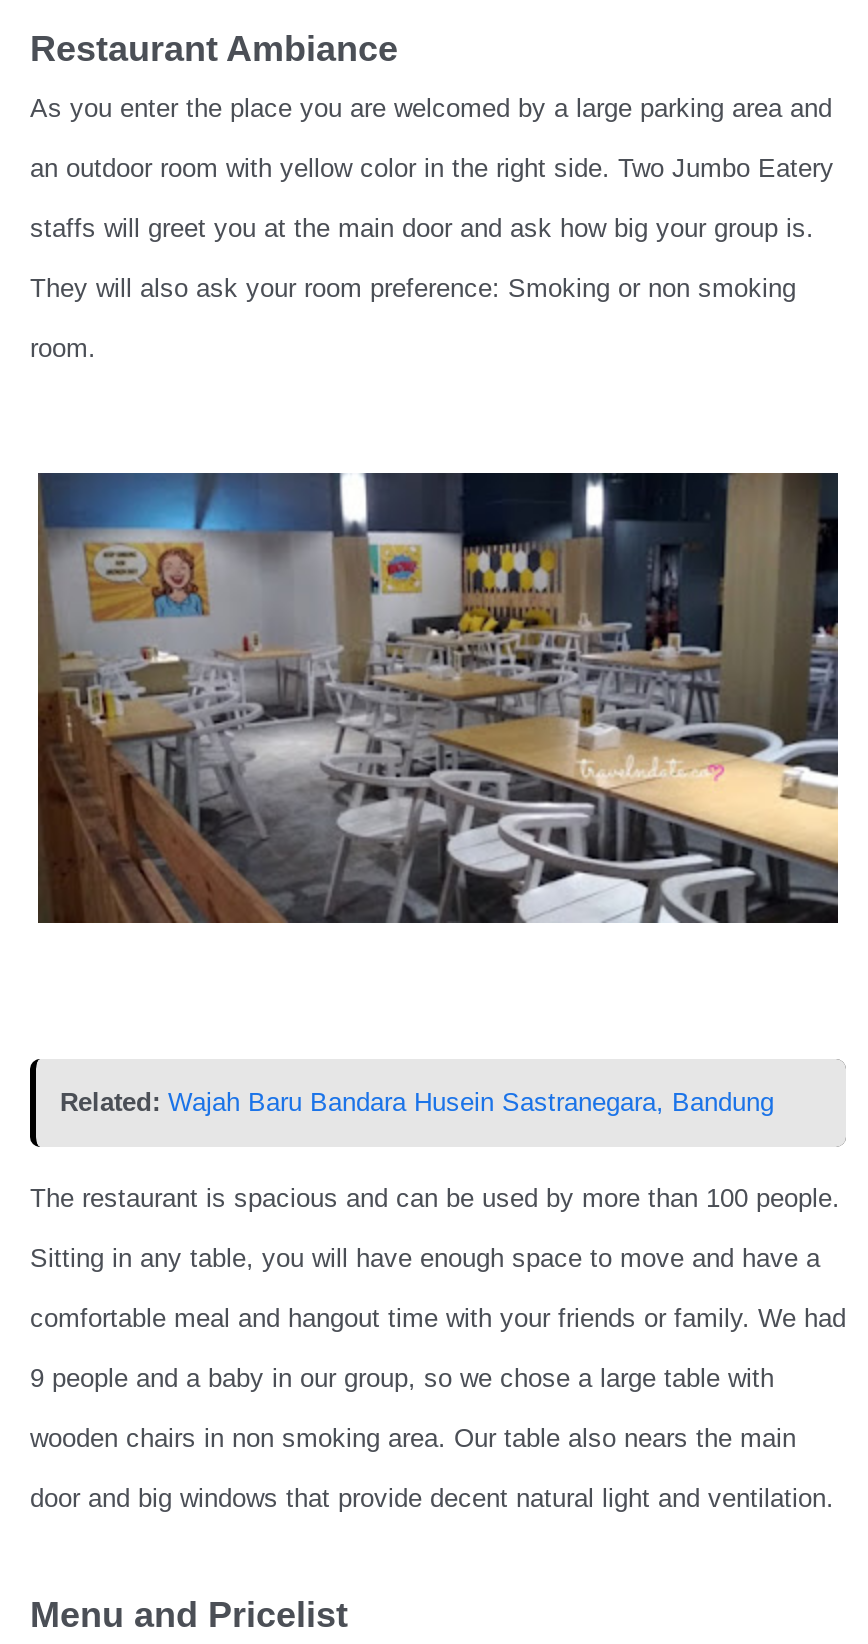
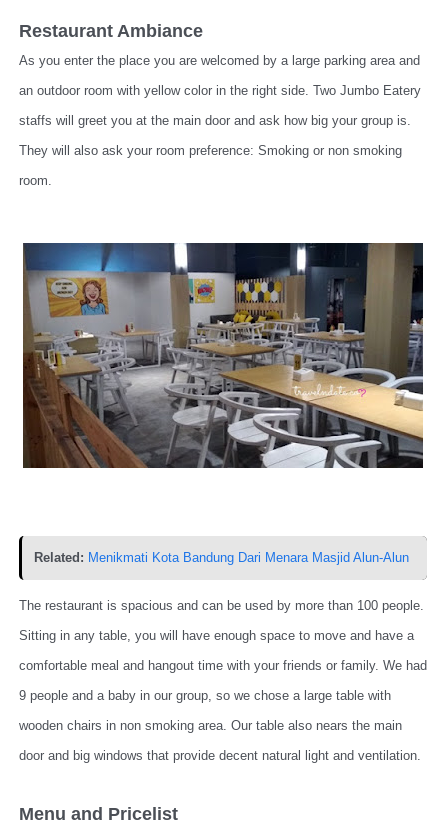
[60,1087,774,1117] Related: Wajah Baru Bandara Husein Sastranegara, Bandung -> [34,550,409,565] Related: Menikmati Kota Bandung Dari Menara Masjid Alun-Alun

